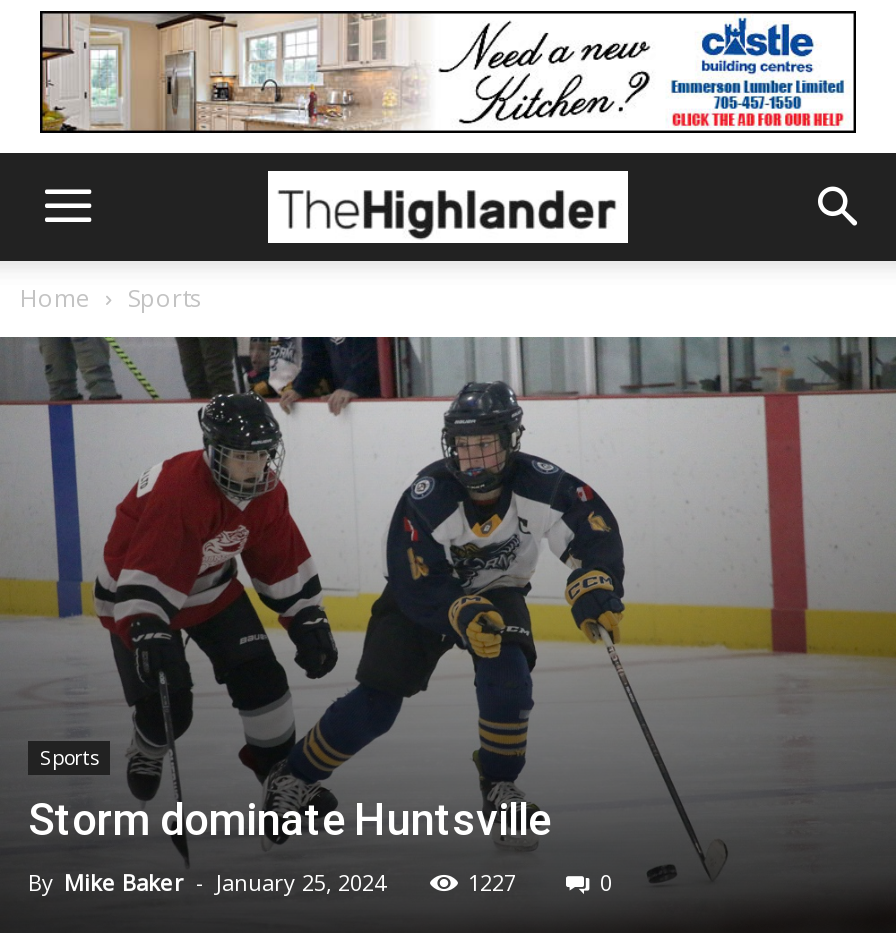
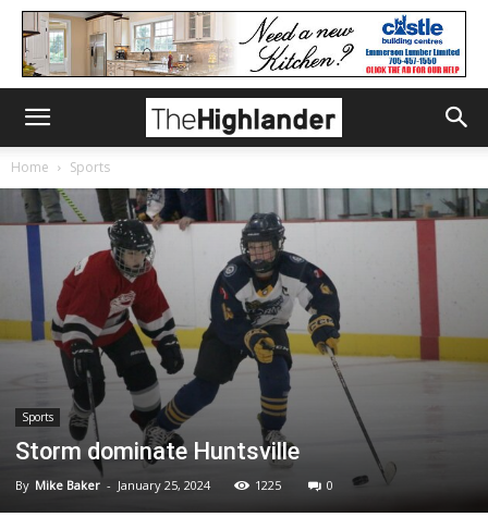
[468,868,516,898] 1227 -> [255,477,281,493] 1225

